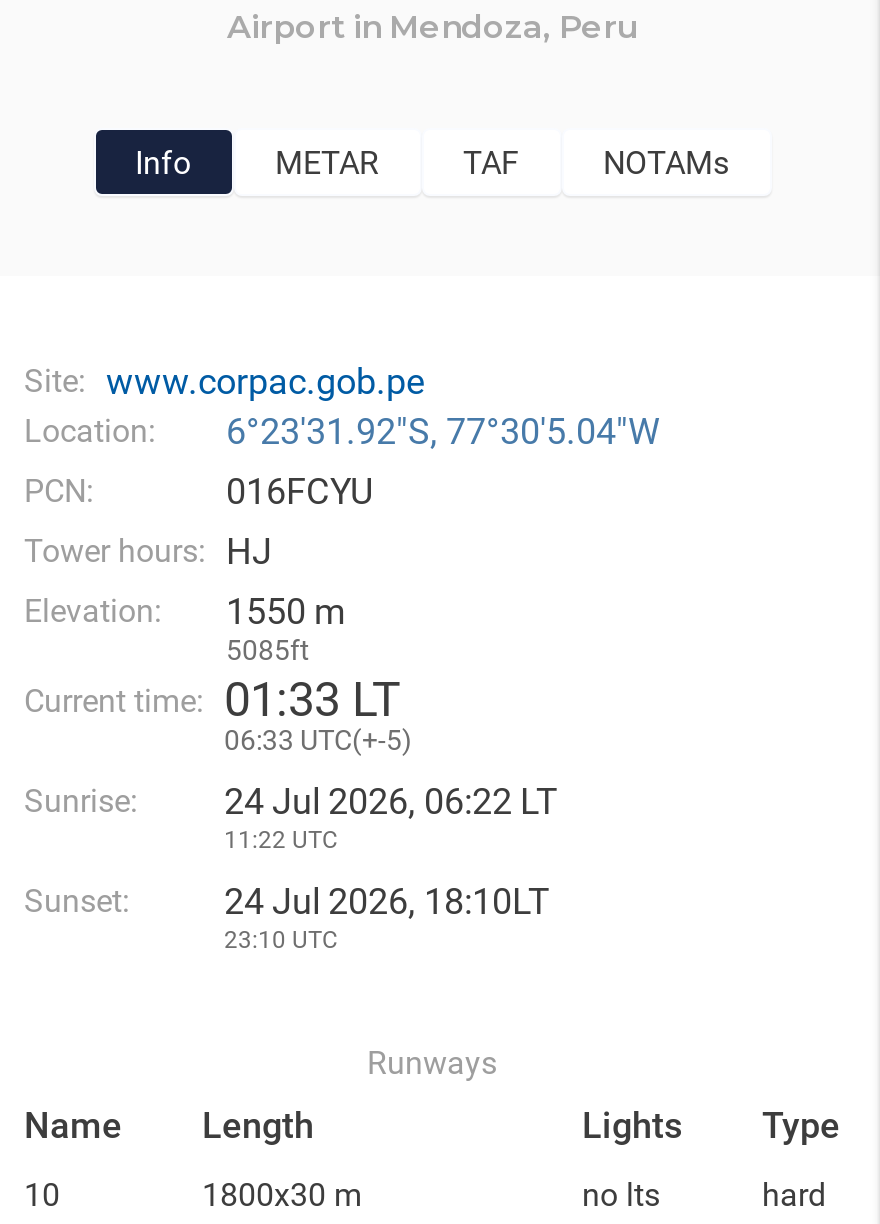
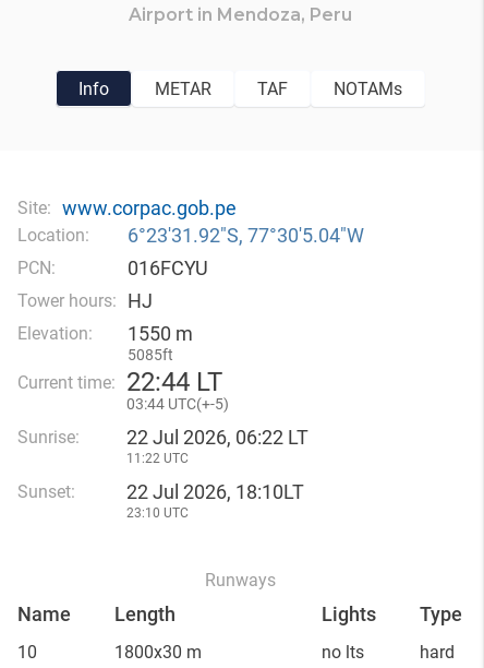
[24,672,400,728] Current time: 01 33 LT -> [17,367,222,397] Current time: 22:44 LT
[224,724,412,756] 06 33 UTC(+-5) -> [126,395,229,413] 03:44 UTC(+-5)
[224,780,558,822] 24 Jul 2026, 06:22 LT -> [126,426,308,449] 22 Jul 2026, 06:22 LT
[224,880,550,922] 24 Jul 2026, 18:10LT -> [126,480,304,503] 22 Jul 2026, 18:10LT

